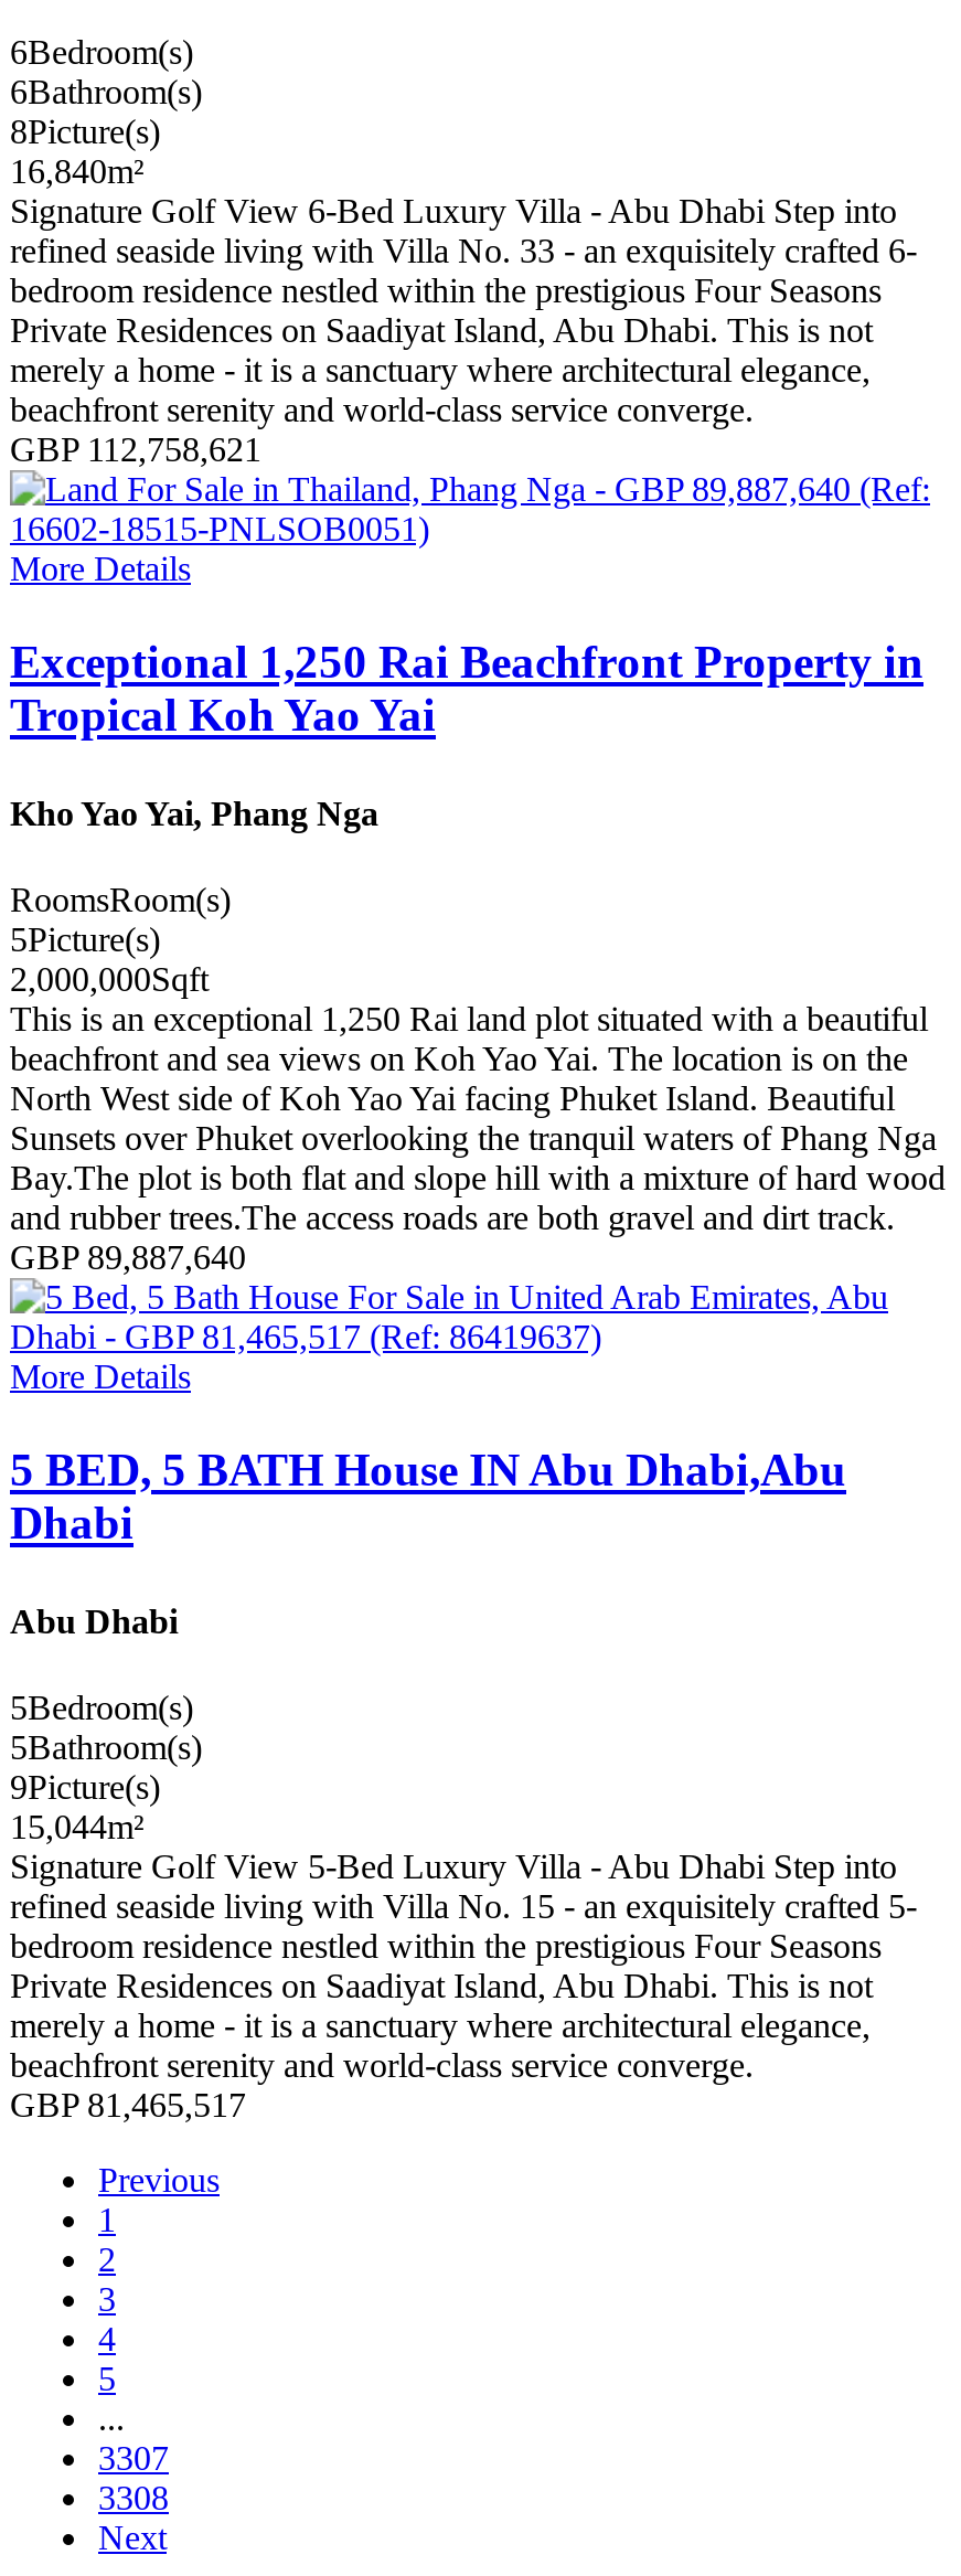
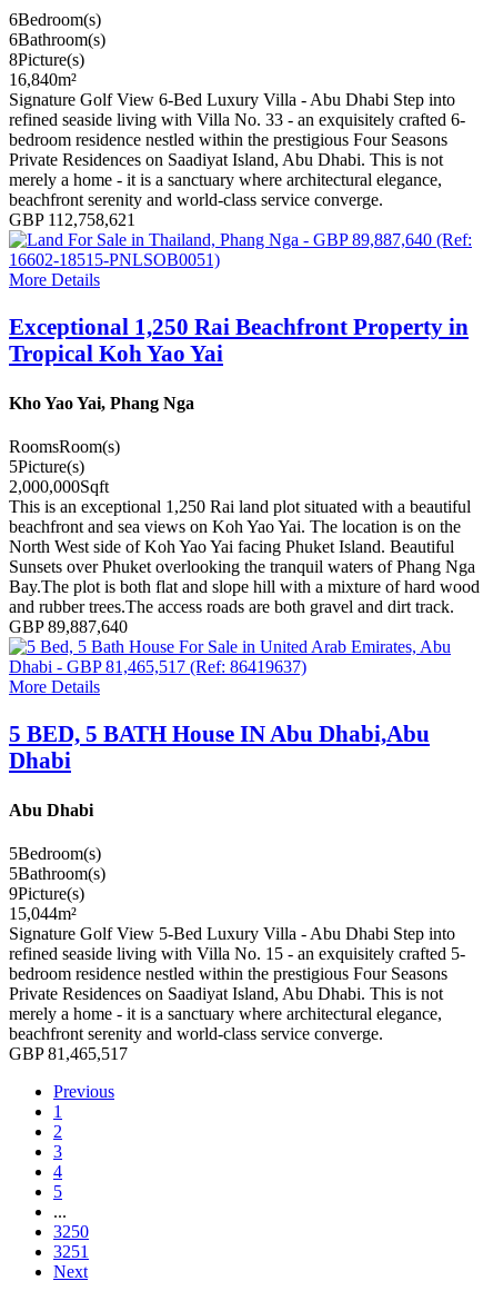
[98,2439,169,2477] 3307 -> [53,1222,89,1241] 3250
[98,2479,169,2516] 3308 -> [53,1242,89,1261] 3251

